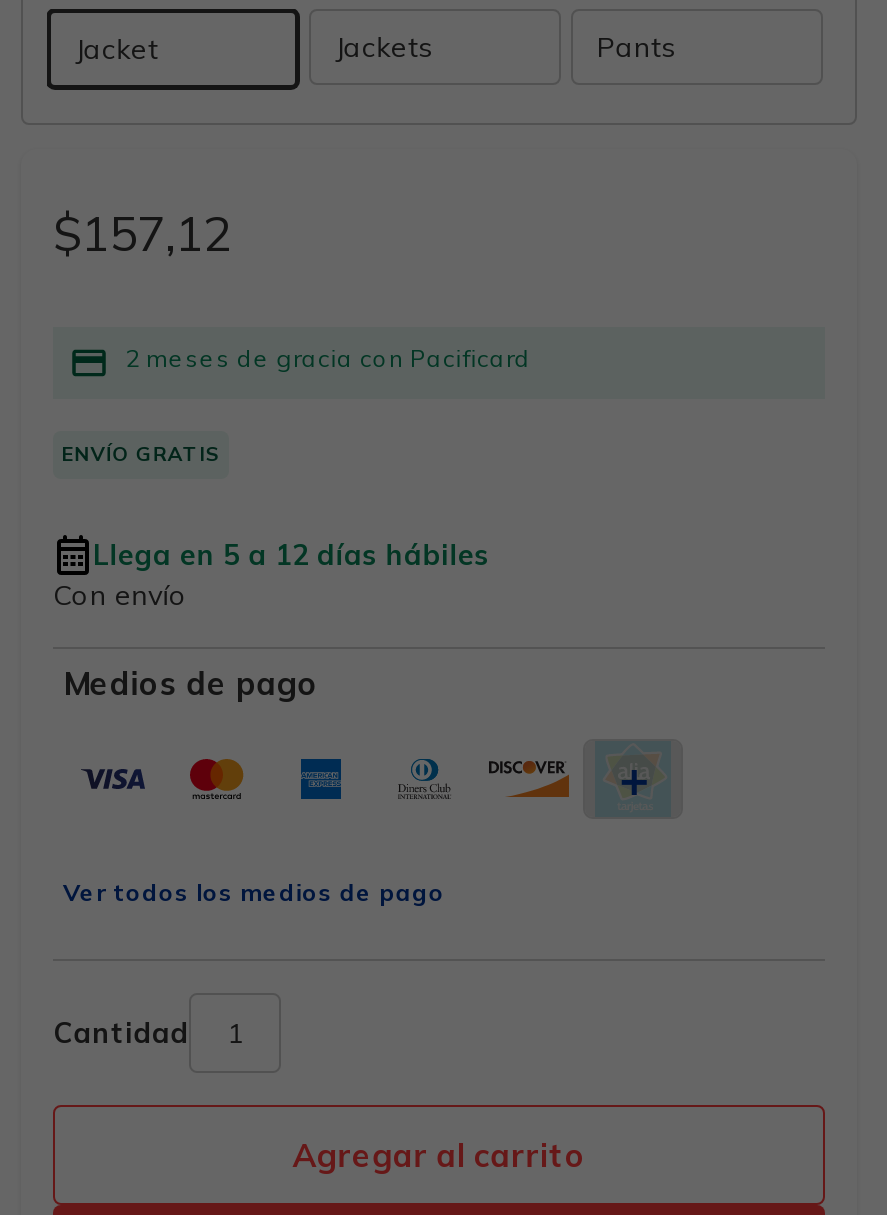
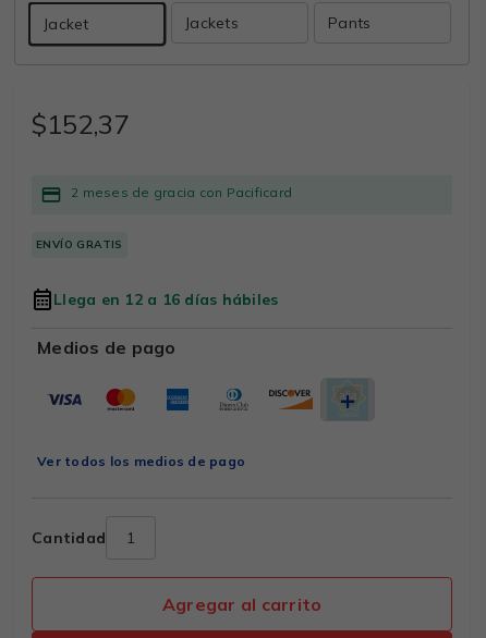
[53,203,231,263] $157,12 -> [32,108,129,140] $152,37
[53,537,489,613] Llega en 5 a 12 días hábiles | Con envío -> [53,290,278,309] Llega en 12 a 16 días hábiles

